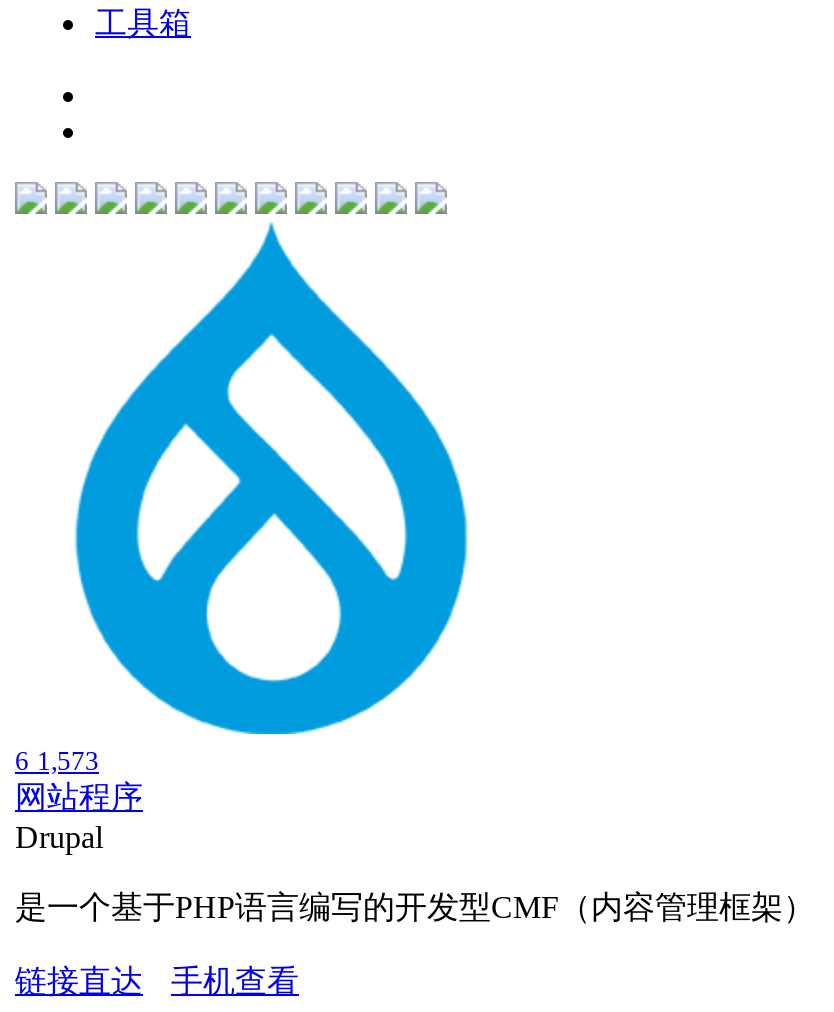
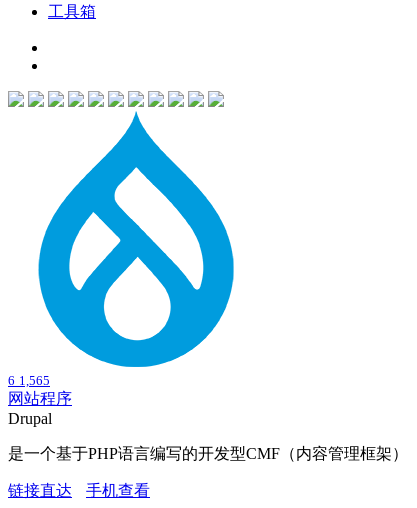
[15,746,99,776] 6 1,573 -> [8,373,50,388] 6 1,565

